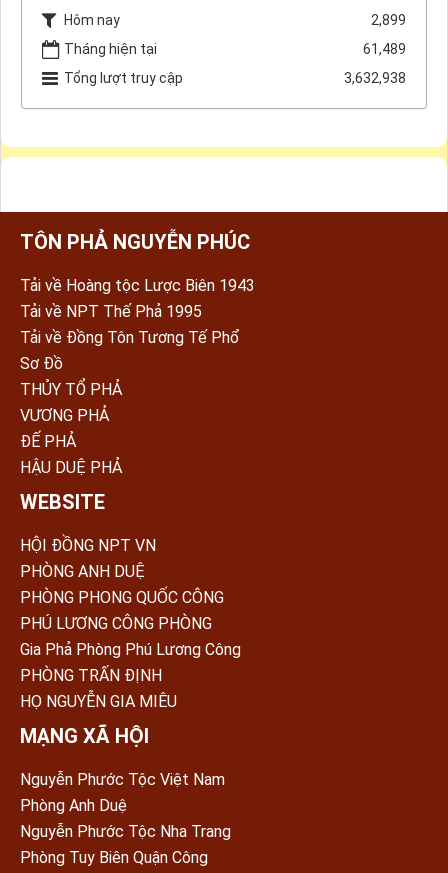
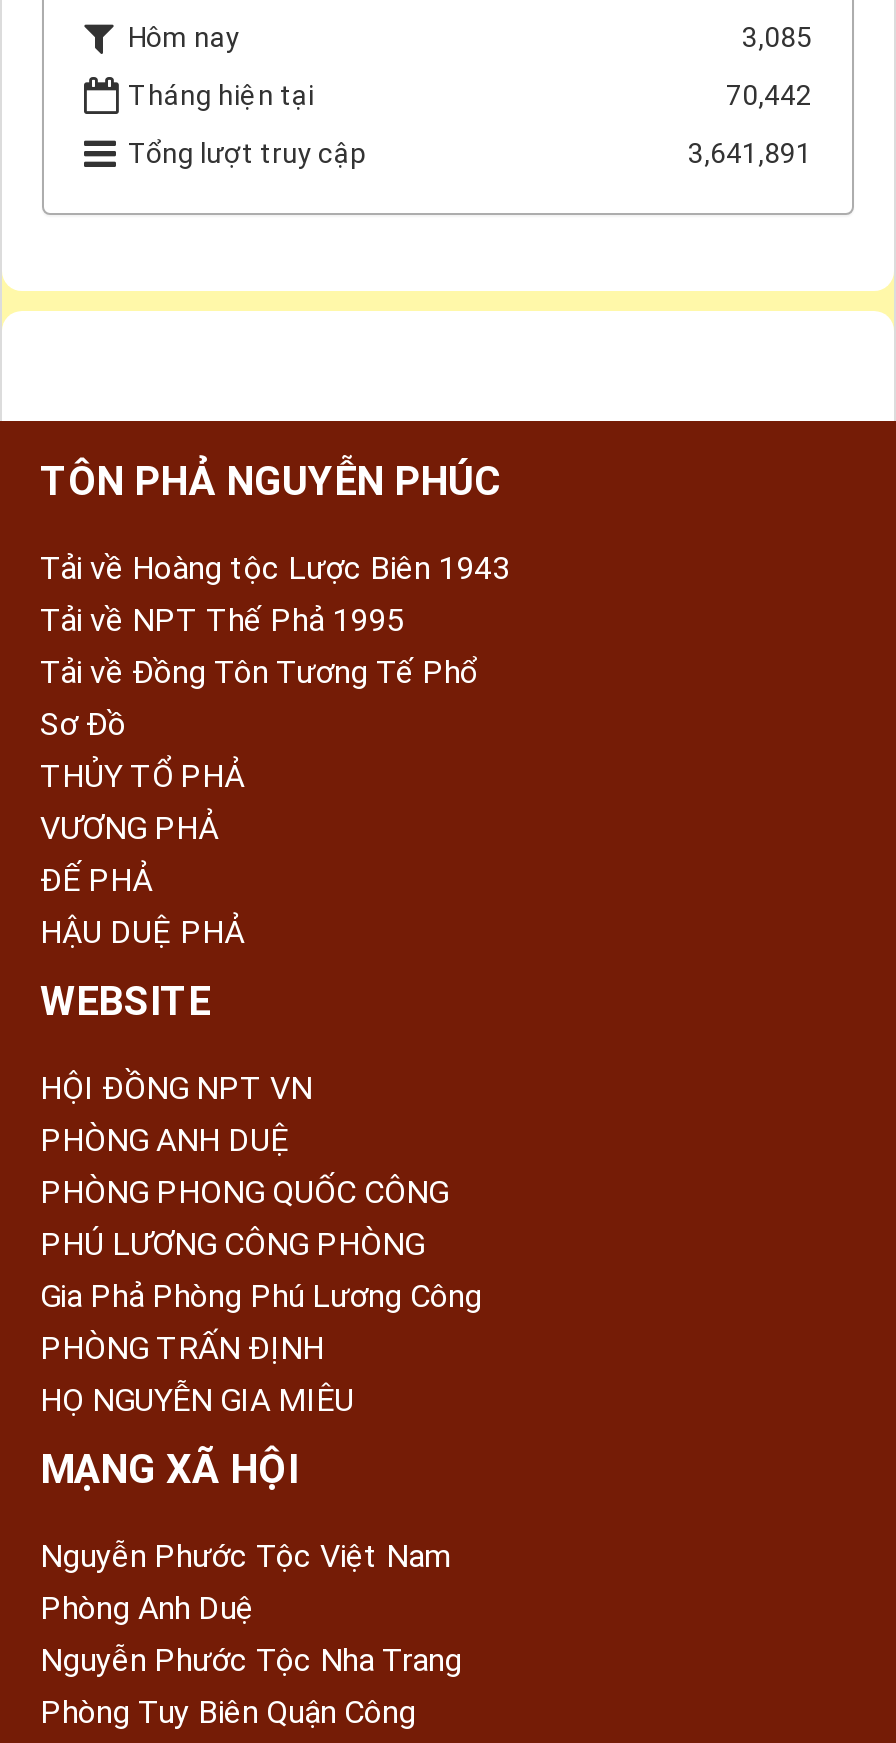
[371,12,406,28] 2,899 -> [742,21,812,53] 3,085
[363,41,406,57] 61,489 -> [726,79,812,111] 70,442
[344,70,406,86] 3,632,938 -> [688,137,812,169] 3,641,891

